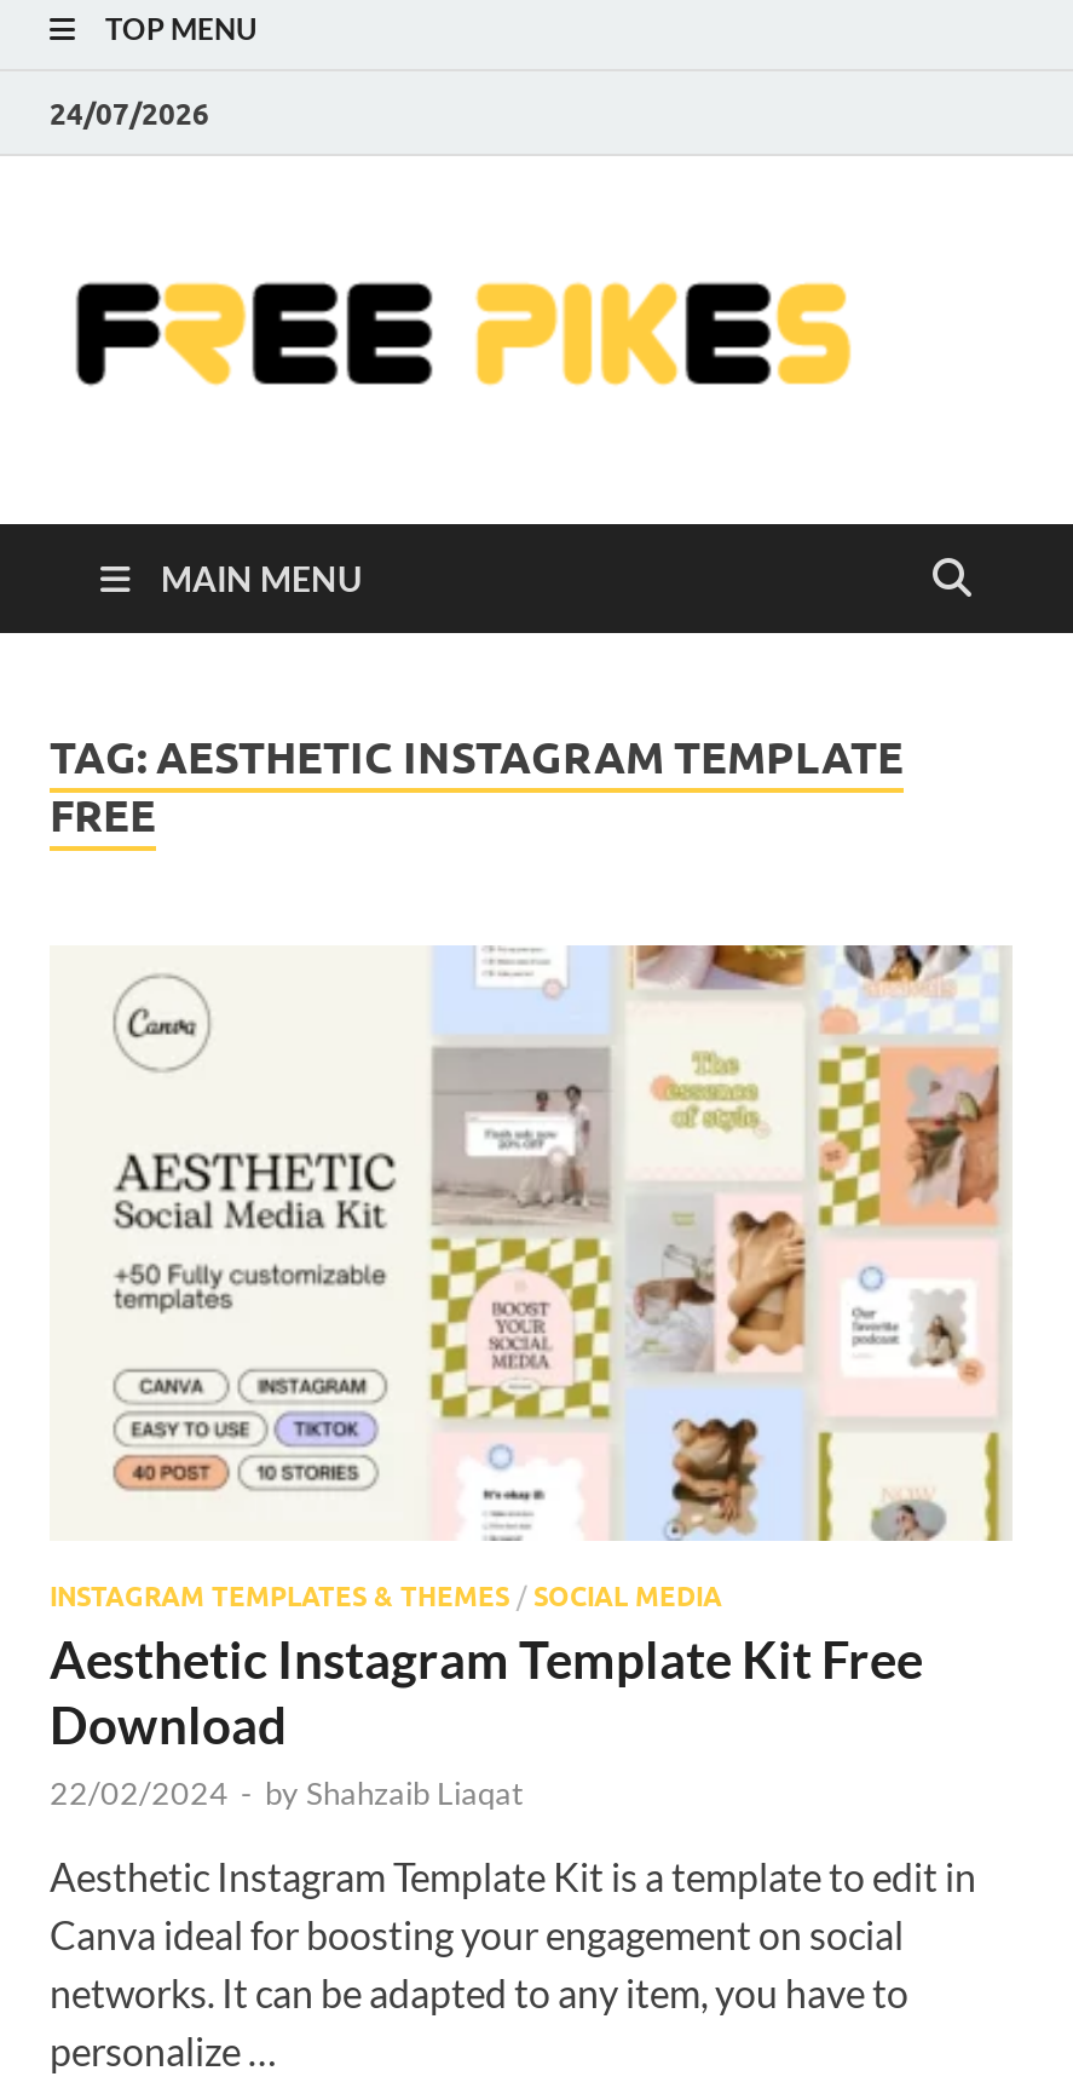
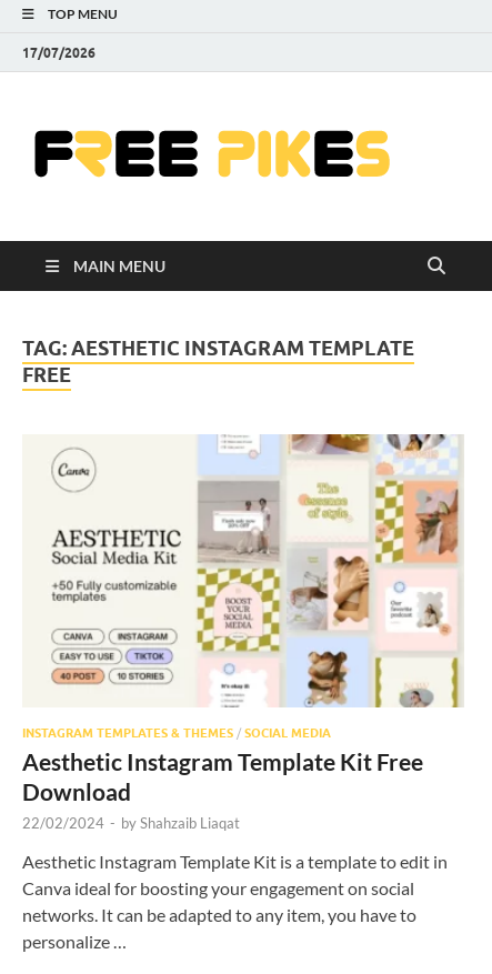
[50,94,209,131] 24/07/2026 -> [22,44,96,61] 17/07/2026

